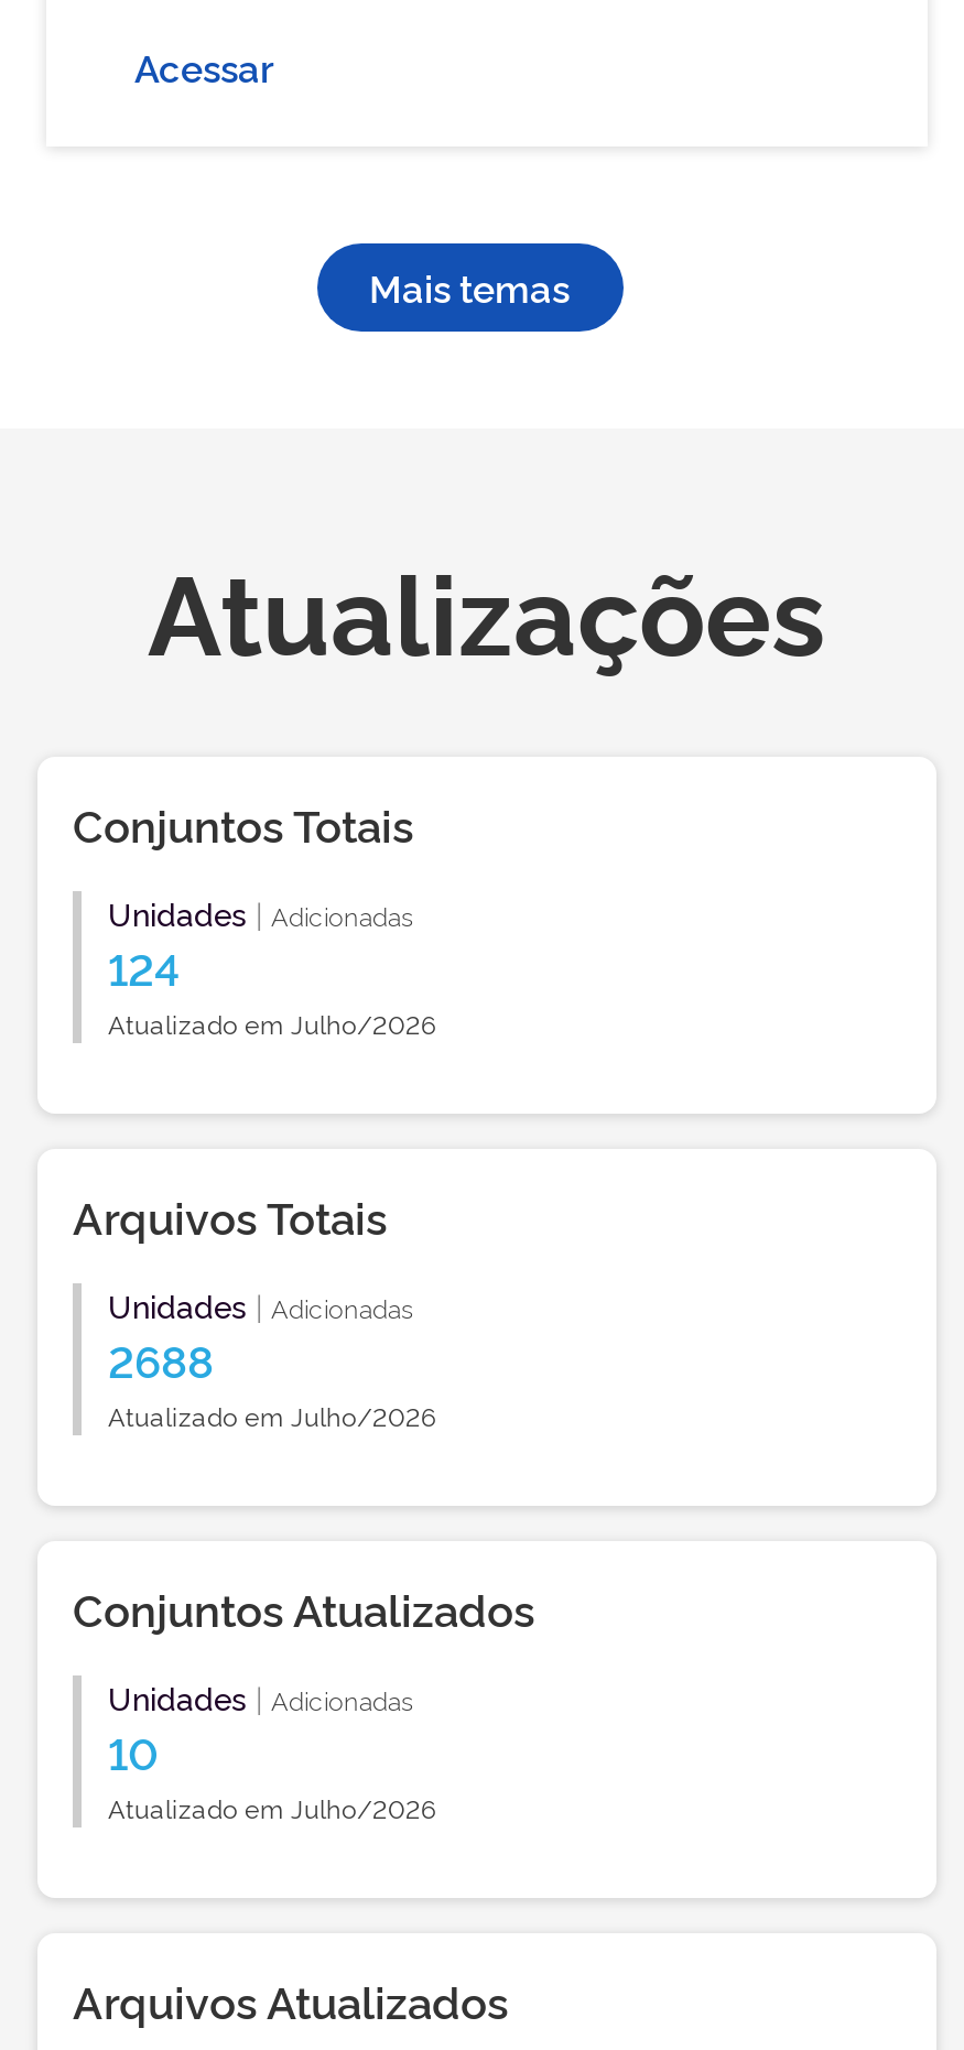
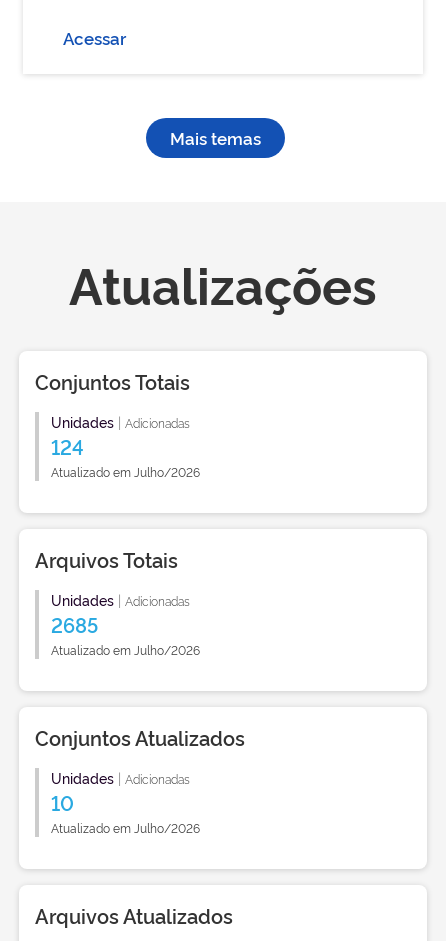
[108,1326,214,1388] 2688 -> [51,609,98,637] 2685

